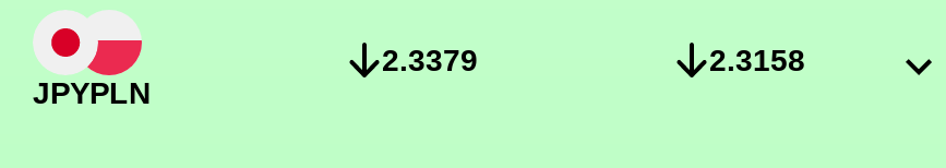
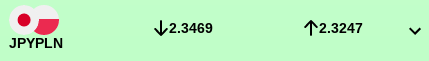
[382,43,478,77] 2.3379 -> [169,20,213,36] 2.3469
[709,43,805,77] 2.3158 -> [319,20,363,36] 2.3247

